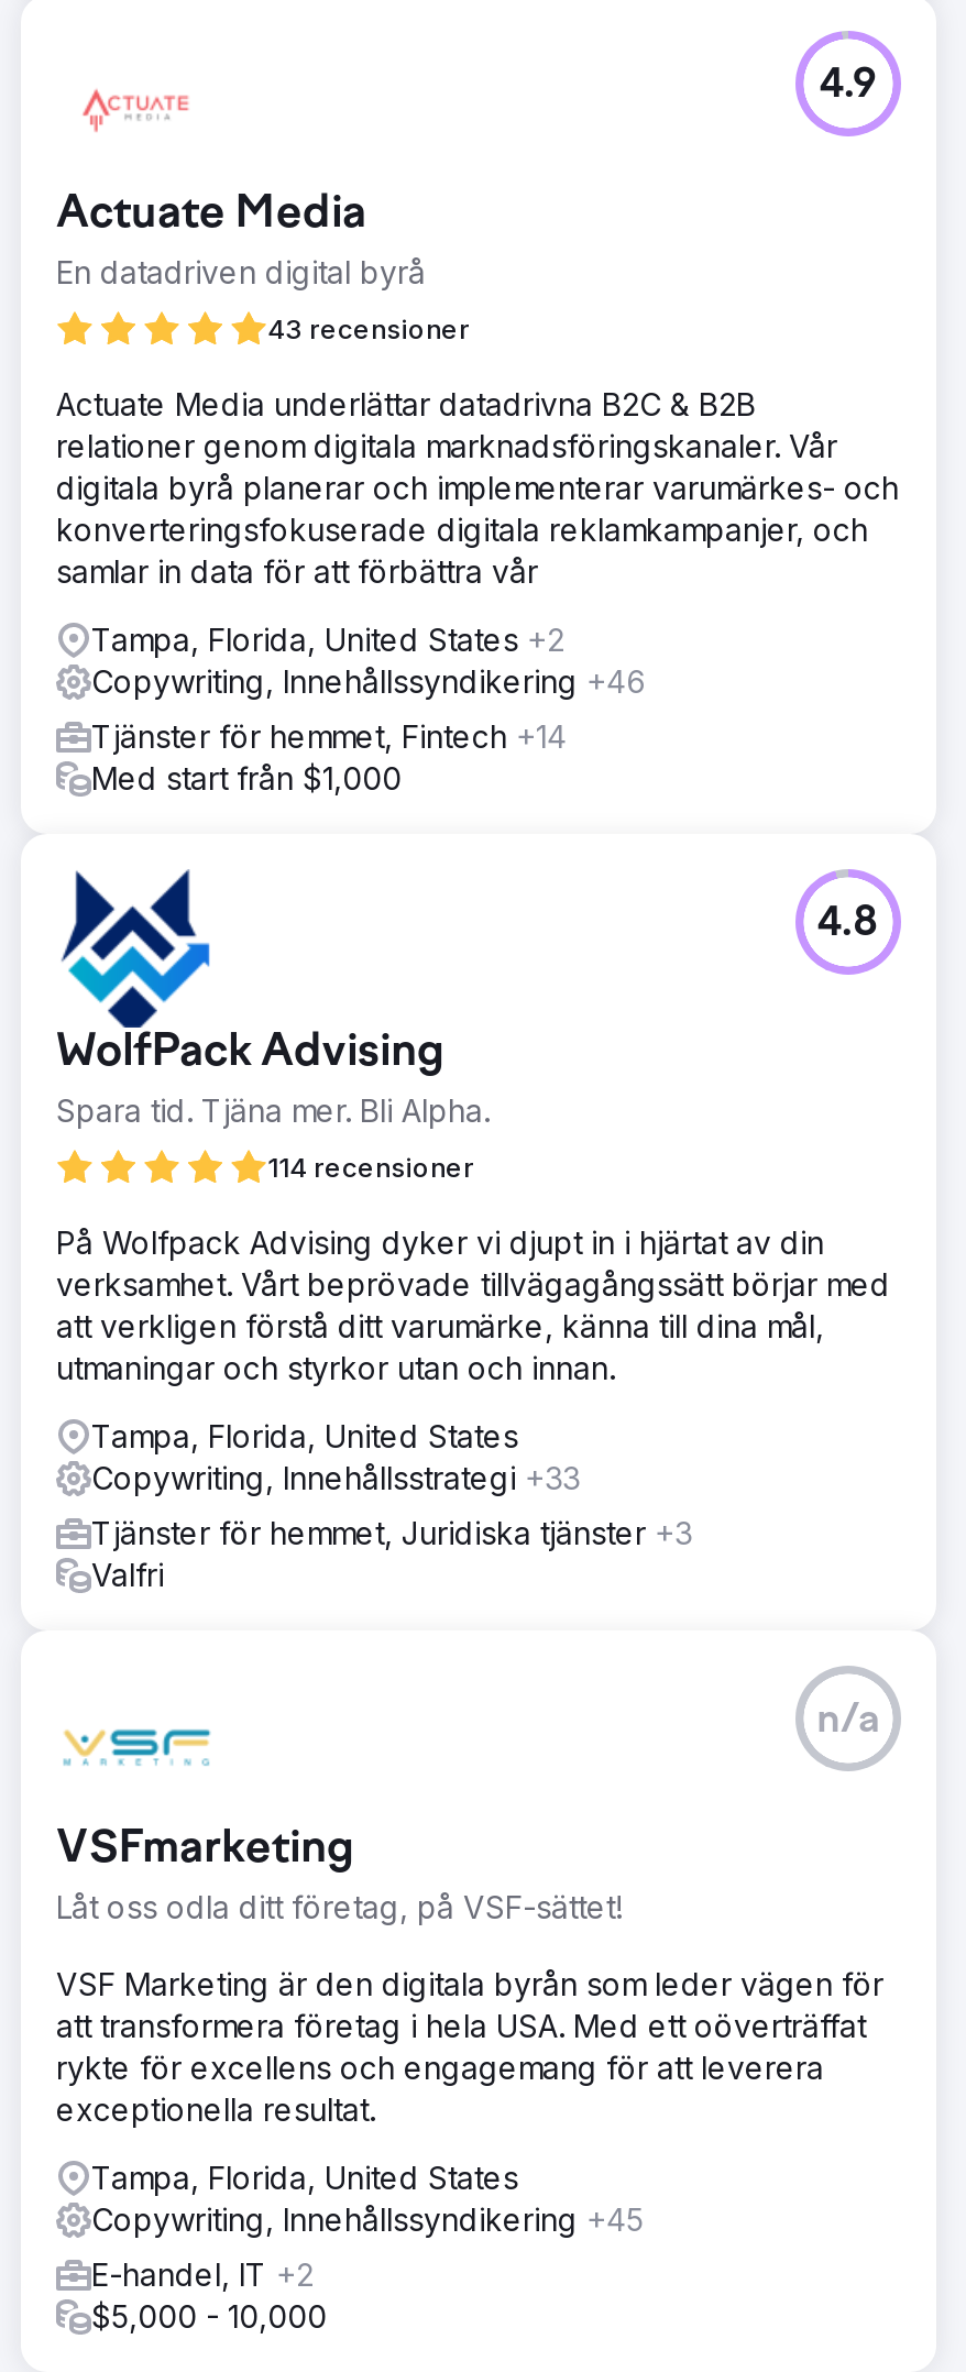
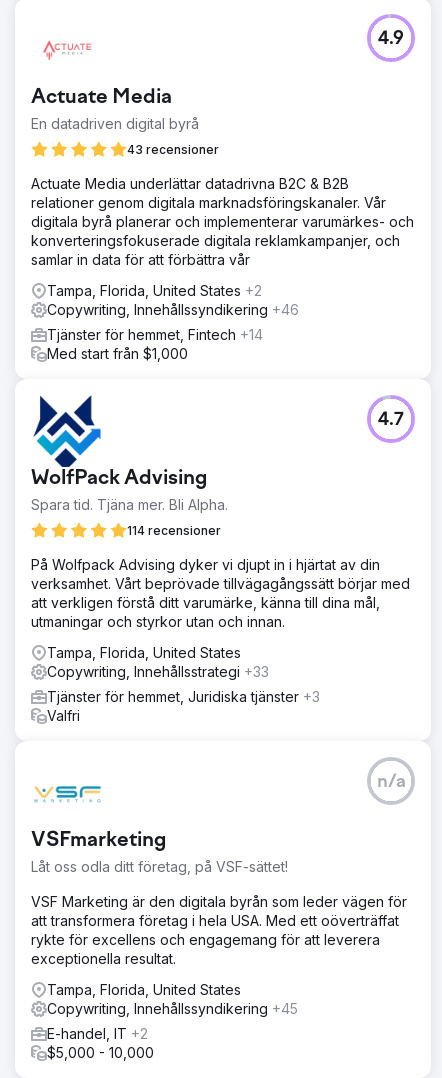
[817,904,879,946] 4.8 -> [378,411,404,430] 4.7

